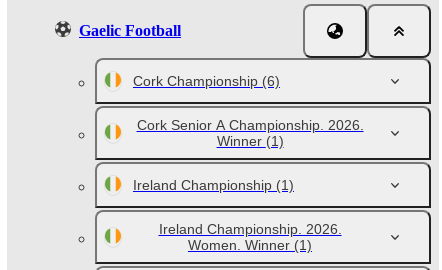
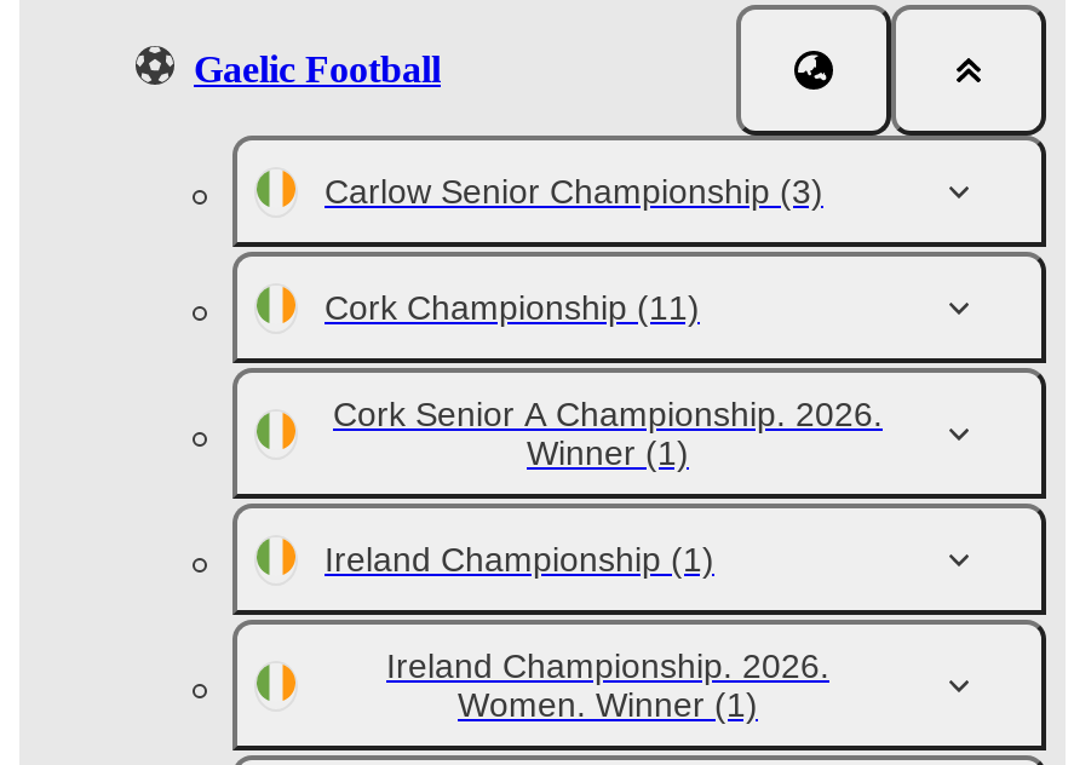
[133,73,280,89] Cork Championship (6) -> [325,172,823,327] Carlow Senior Championship (3) | Cork Championship (11)

